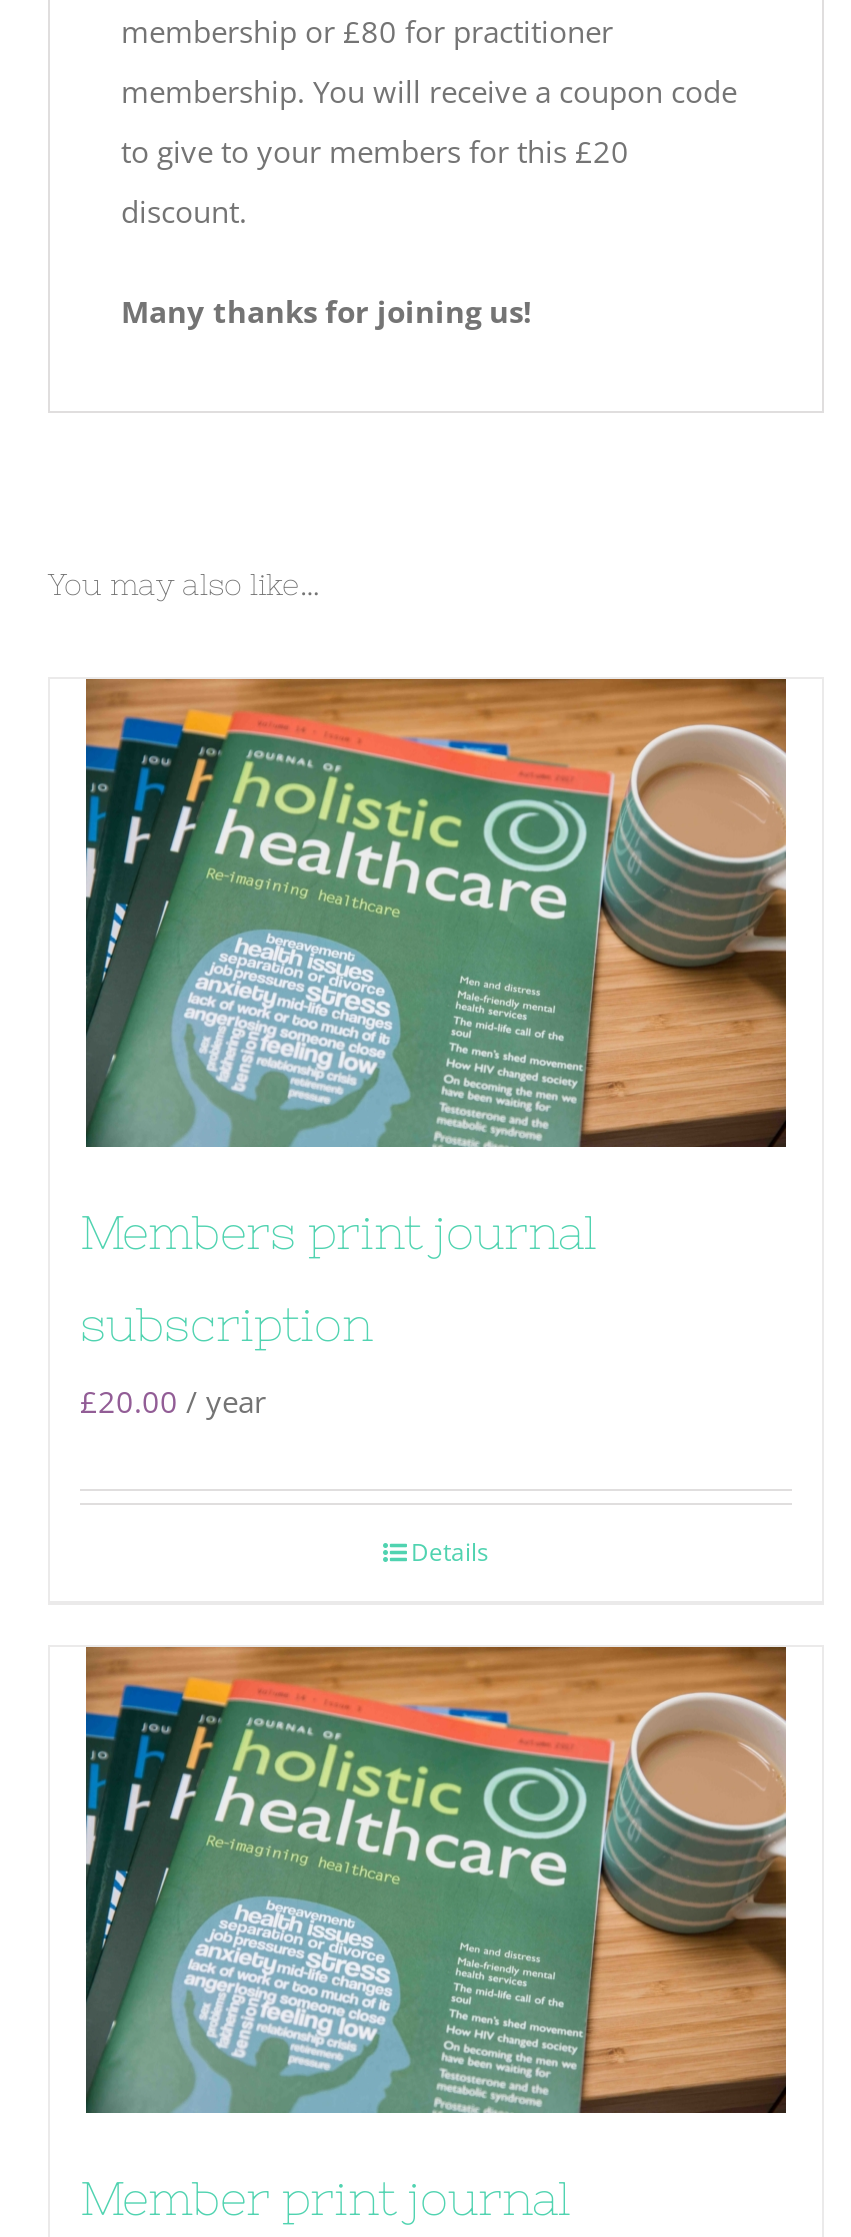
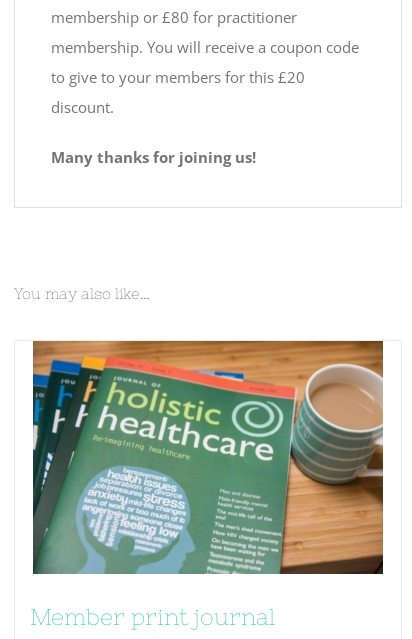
[80,1204,596,1420] Members print journal | subscription | £20.00 / year -> none
[411,1534,489,1568] Details -> none

